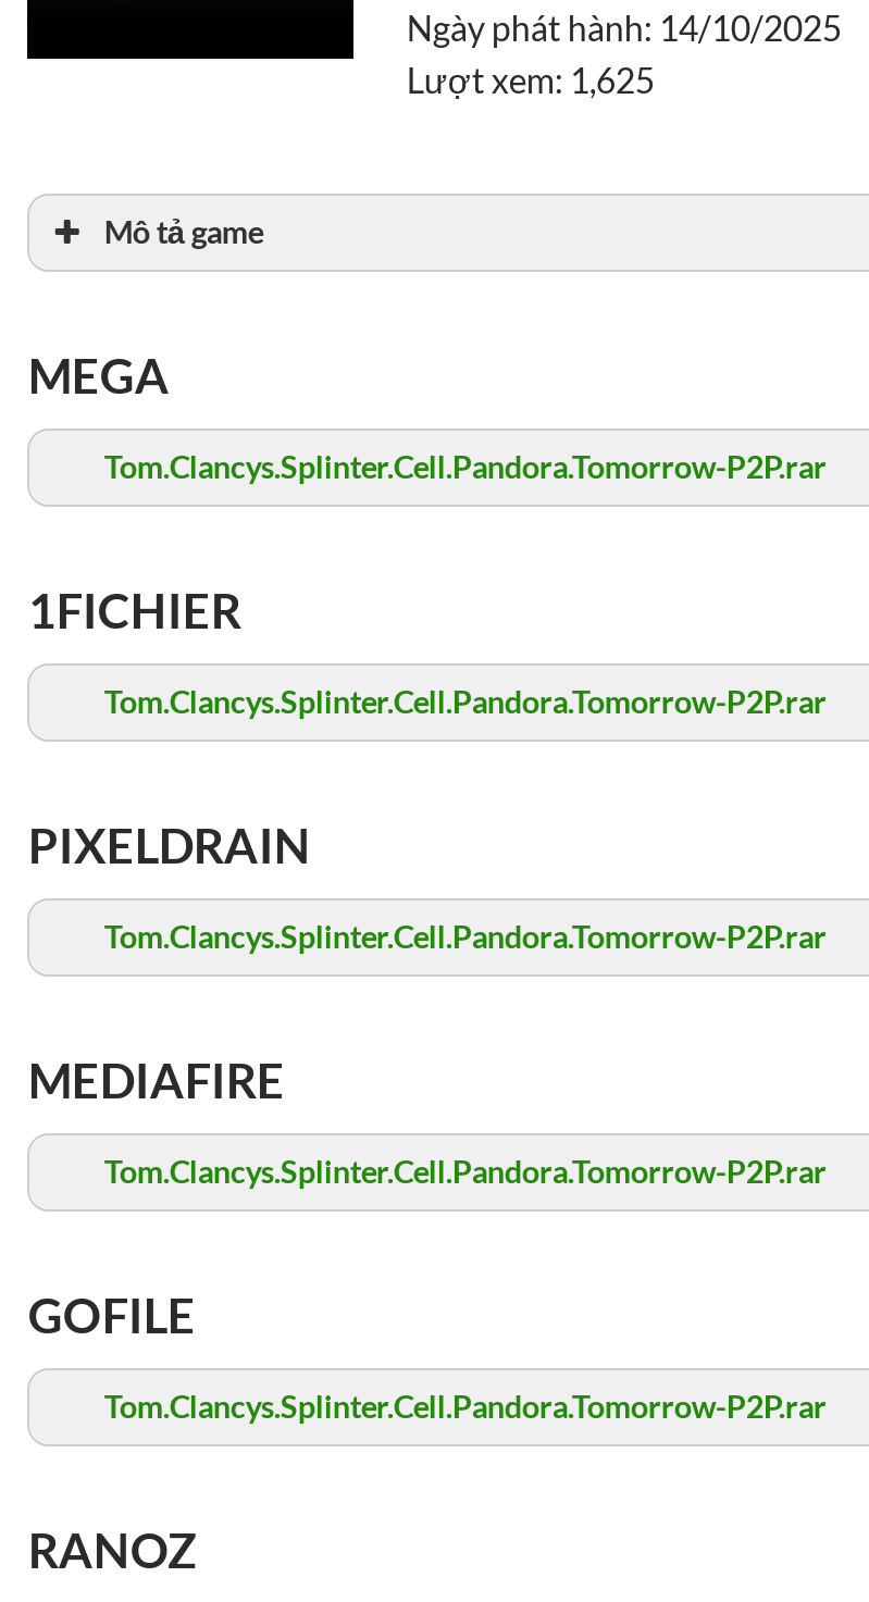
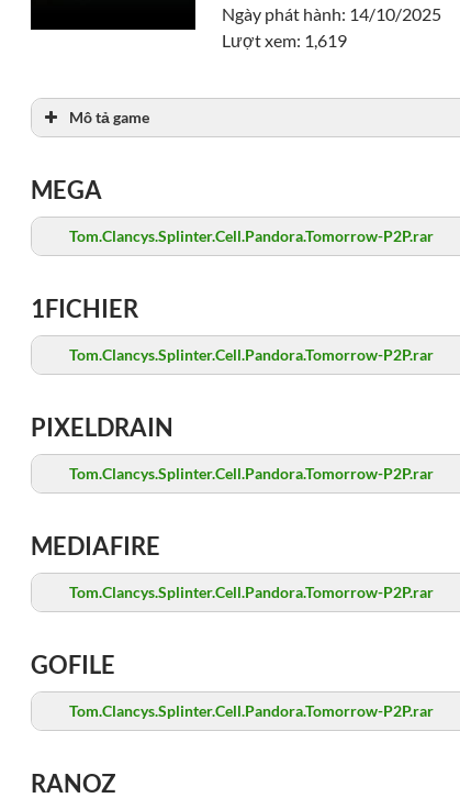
[406,59,654,100] Lượt xem: 1,625 -> [222,30,347,51] Lượt xem: 1,619

